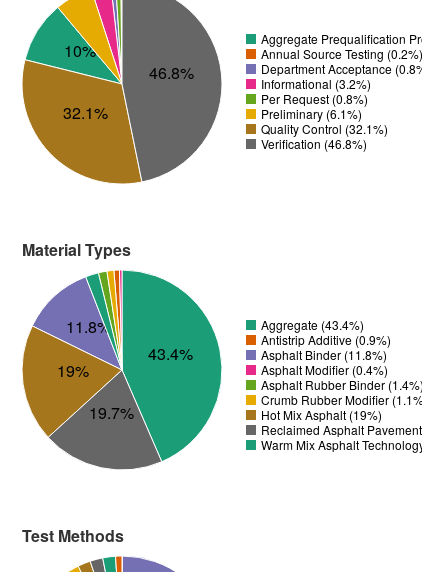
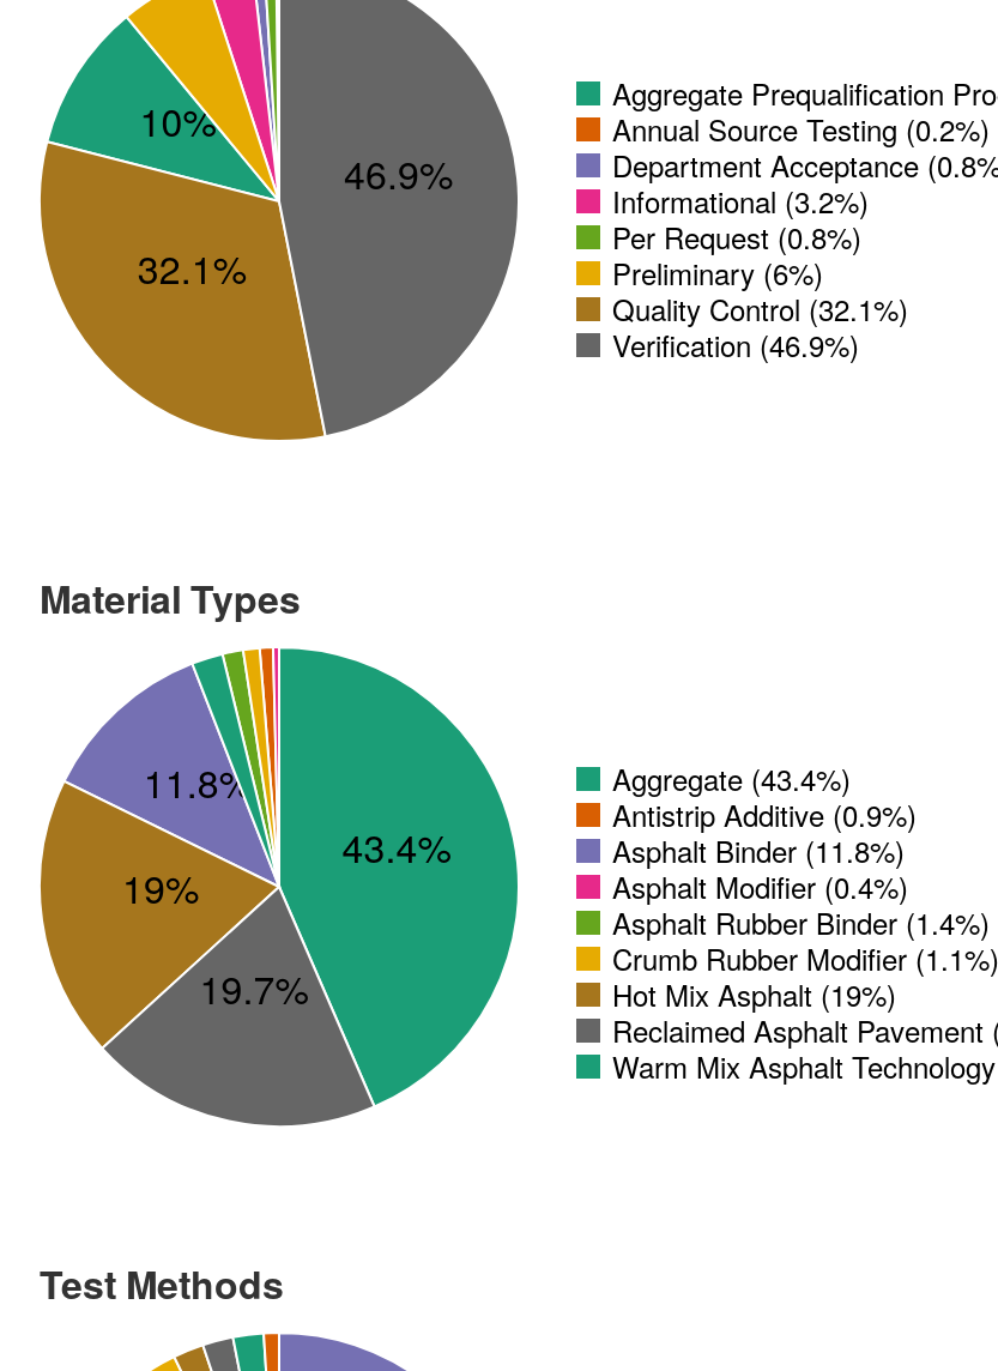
[149,61,194,84] 46.8% -> [344,145,453,200] 46.9%
[261,105,362,122] Preliminary (6.1%) -> [612,252,823,294] Preliminary (6%)
[261,135,367,152] Verification (46.8%) -> [612,324,859,366] Verification (46.9%)

